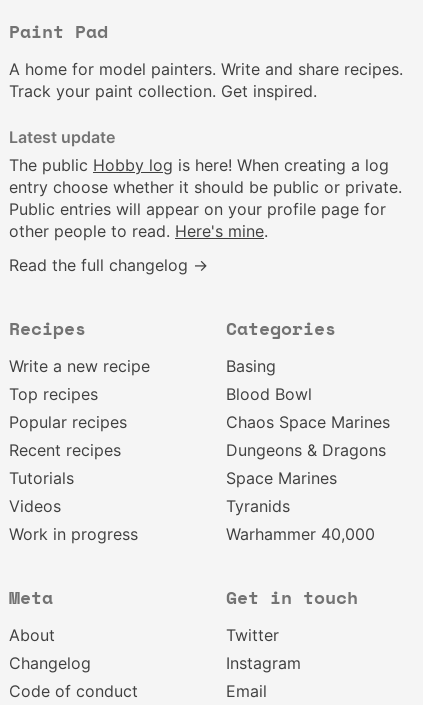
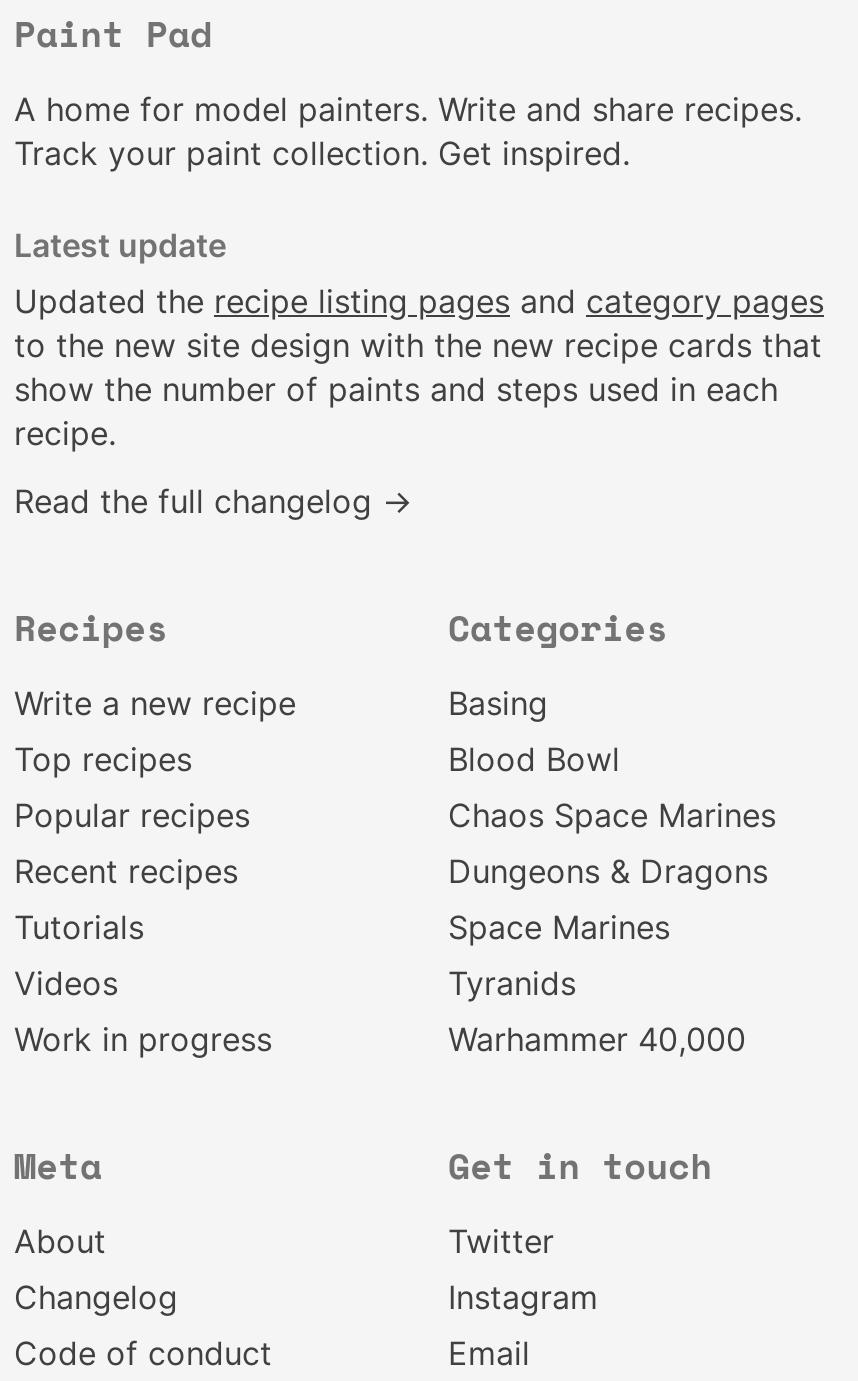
[9,155,402,241] The public Hobby log is here! When creating a log | entry choose whether it should be public or private. | Public entries will appear on your profile page for | other people to read. Here's mine. -> [14,281,824,453] Updated the recipe listing pages and category pages | to the new site design with the new recipe cards that | show the number of paints and steps used in each | recipe.

